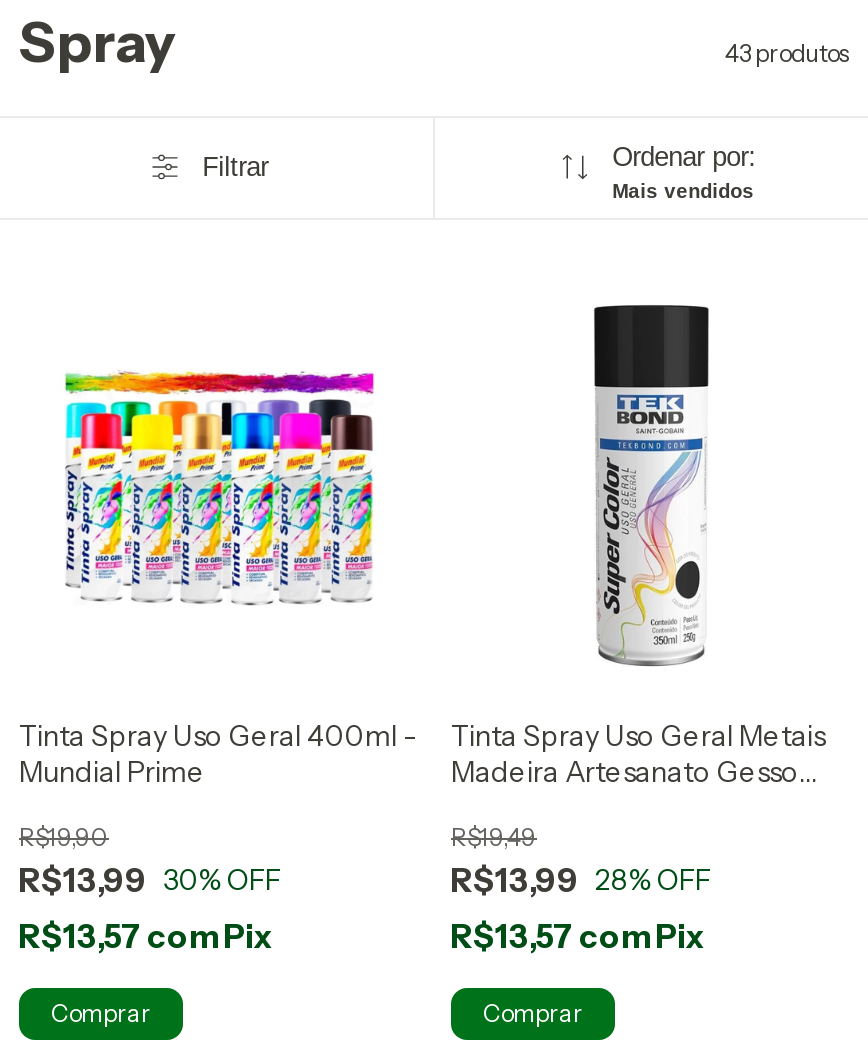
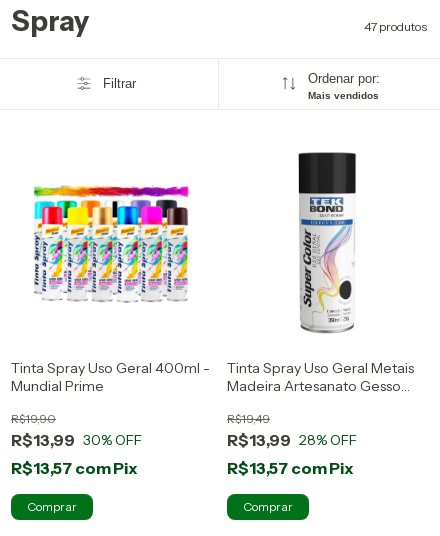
[725,38,851,68] 43 produtos -> [364,19,427,34] 47 produtos

